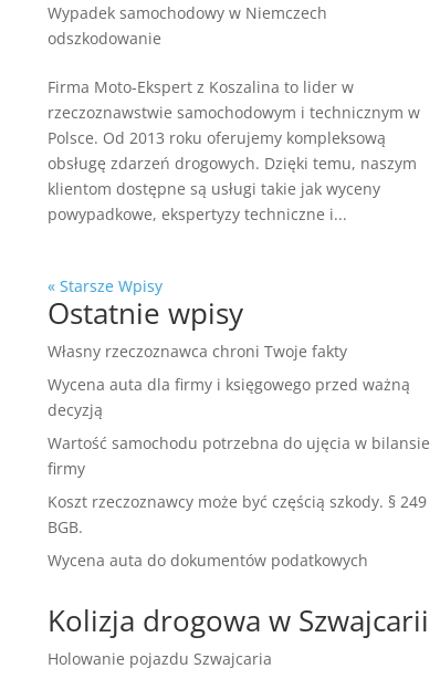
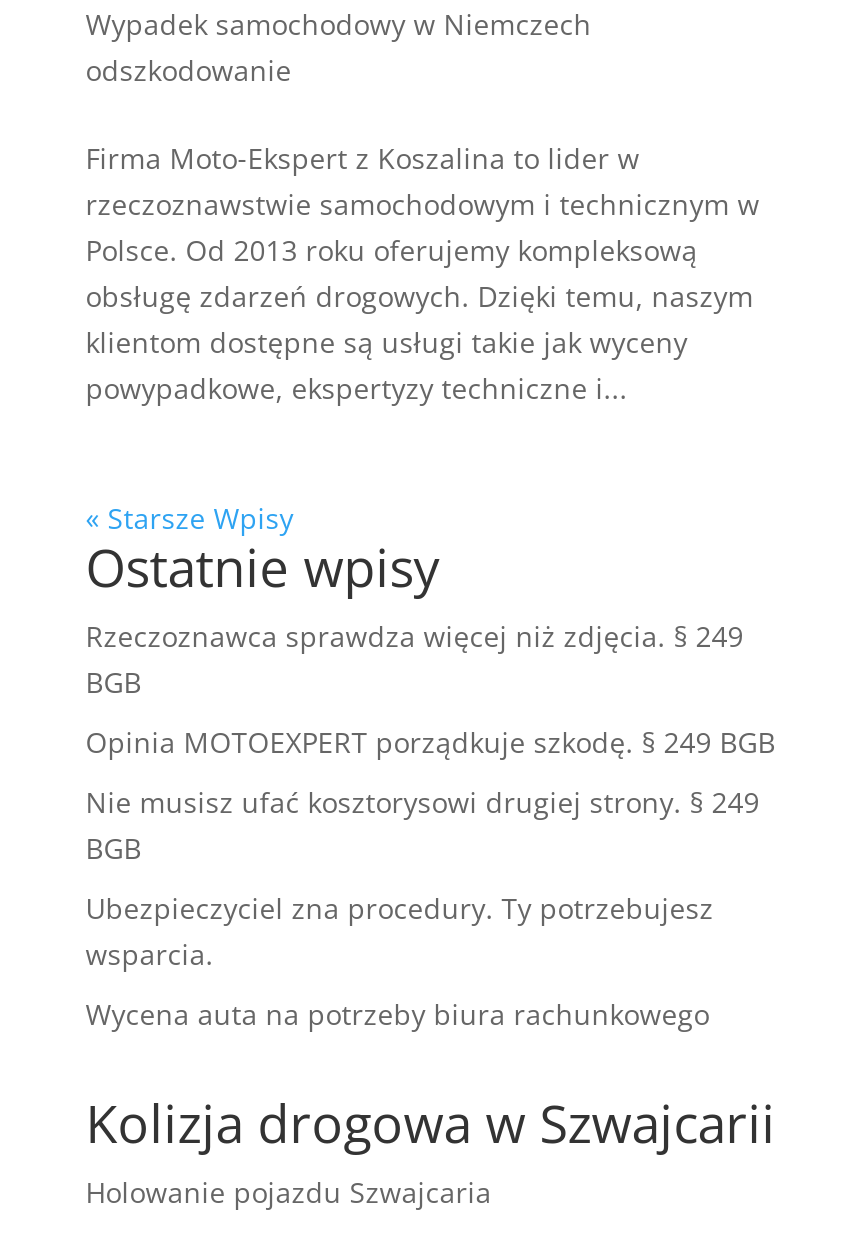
[47,341,347,362] Własny rzeczoznawca chroni Twoje fakty -> [86,617,744,701] Rzeczoznawca sprawdza więcej niż zdjęcia. § 249 | BGB
[47,374,410,421] Wycena auta dla firmy i księgowego przed ważną | decyzją -> [86,723,776,761] Opinia MOTOEXPERT porządkuje szkodę. § 249 BGB
[47,433,430,479] Wartość samochodu potrzebna do ujęcia w bilansie | firmy -> [86,783,760,867] Nie musisz ufać kosztorysowi drugiej strony. § 249 | BGB
[47,491,427,538] Koszt rzeczoznawcy może być częścią szkody. § 249 | BGB. -> [86,889,714,973] Ubezpieczyciel zna procedury. Ty potrzebujesz | wsparcia.
[47,550,368,571] Wycena auta do dokumentów podatkowych -> [86,995,710,1033] Wycena auta na potrzeby biura rachunkowego

